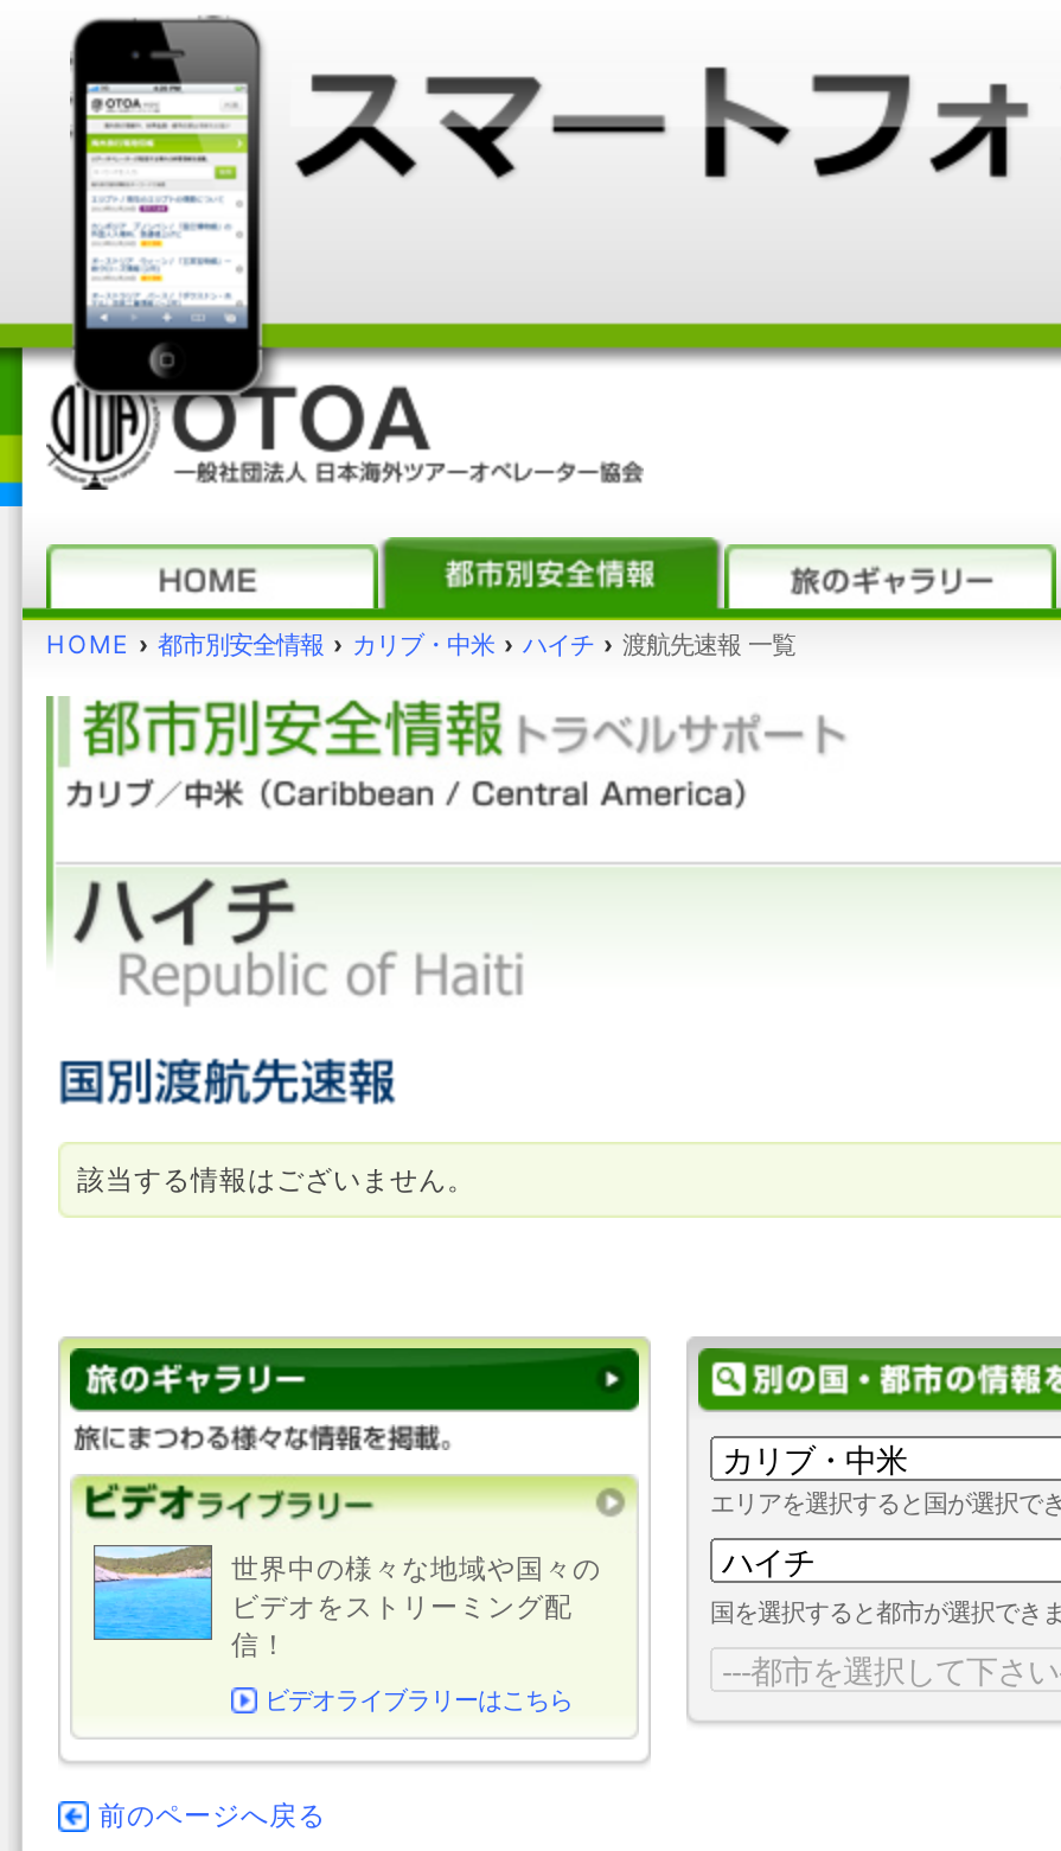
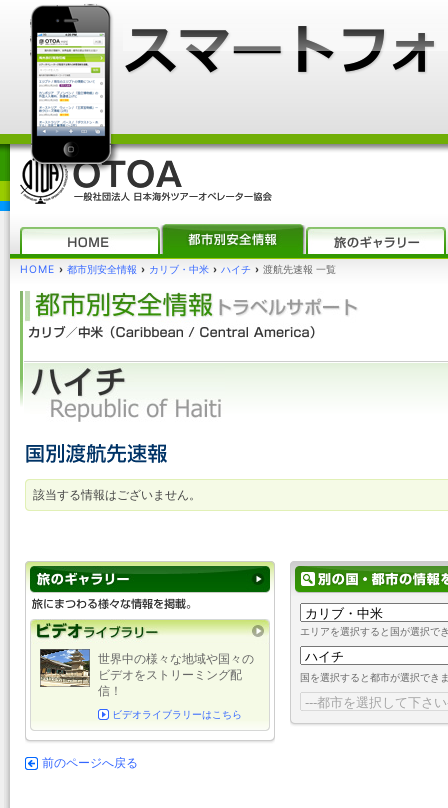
[91,1545,215,1642] [image] -> [39,648,91,689] [image]

